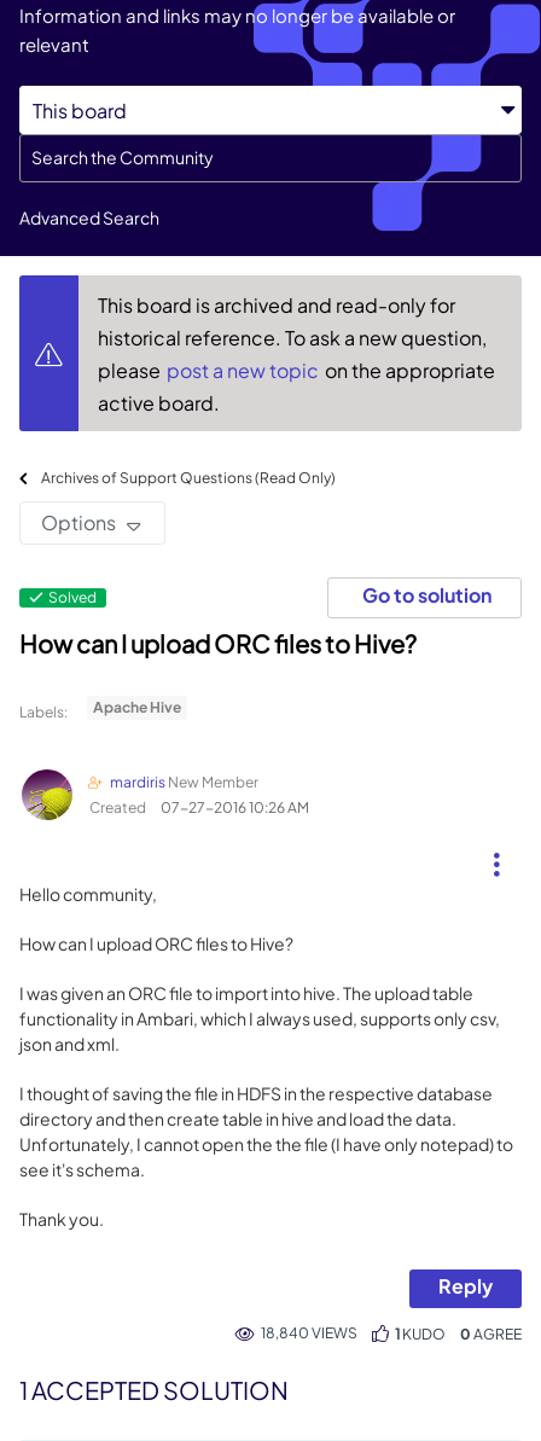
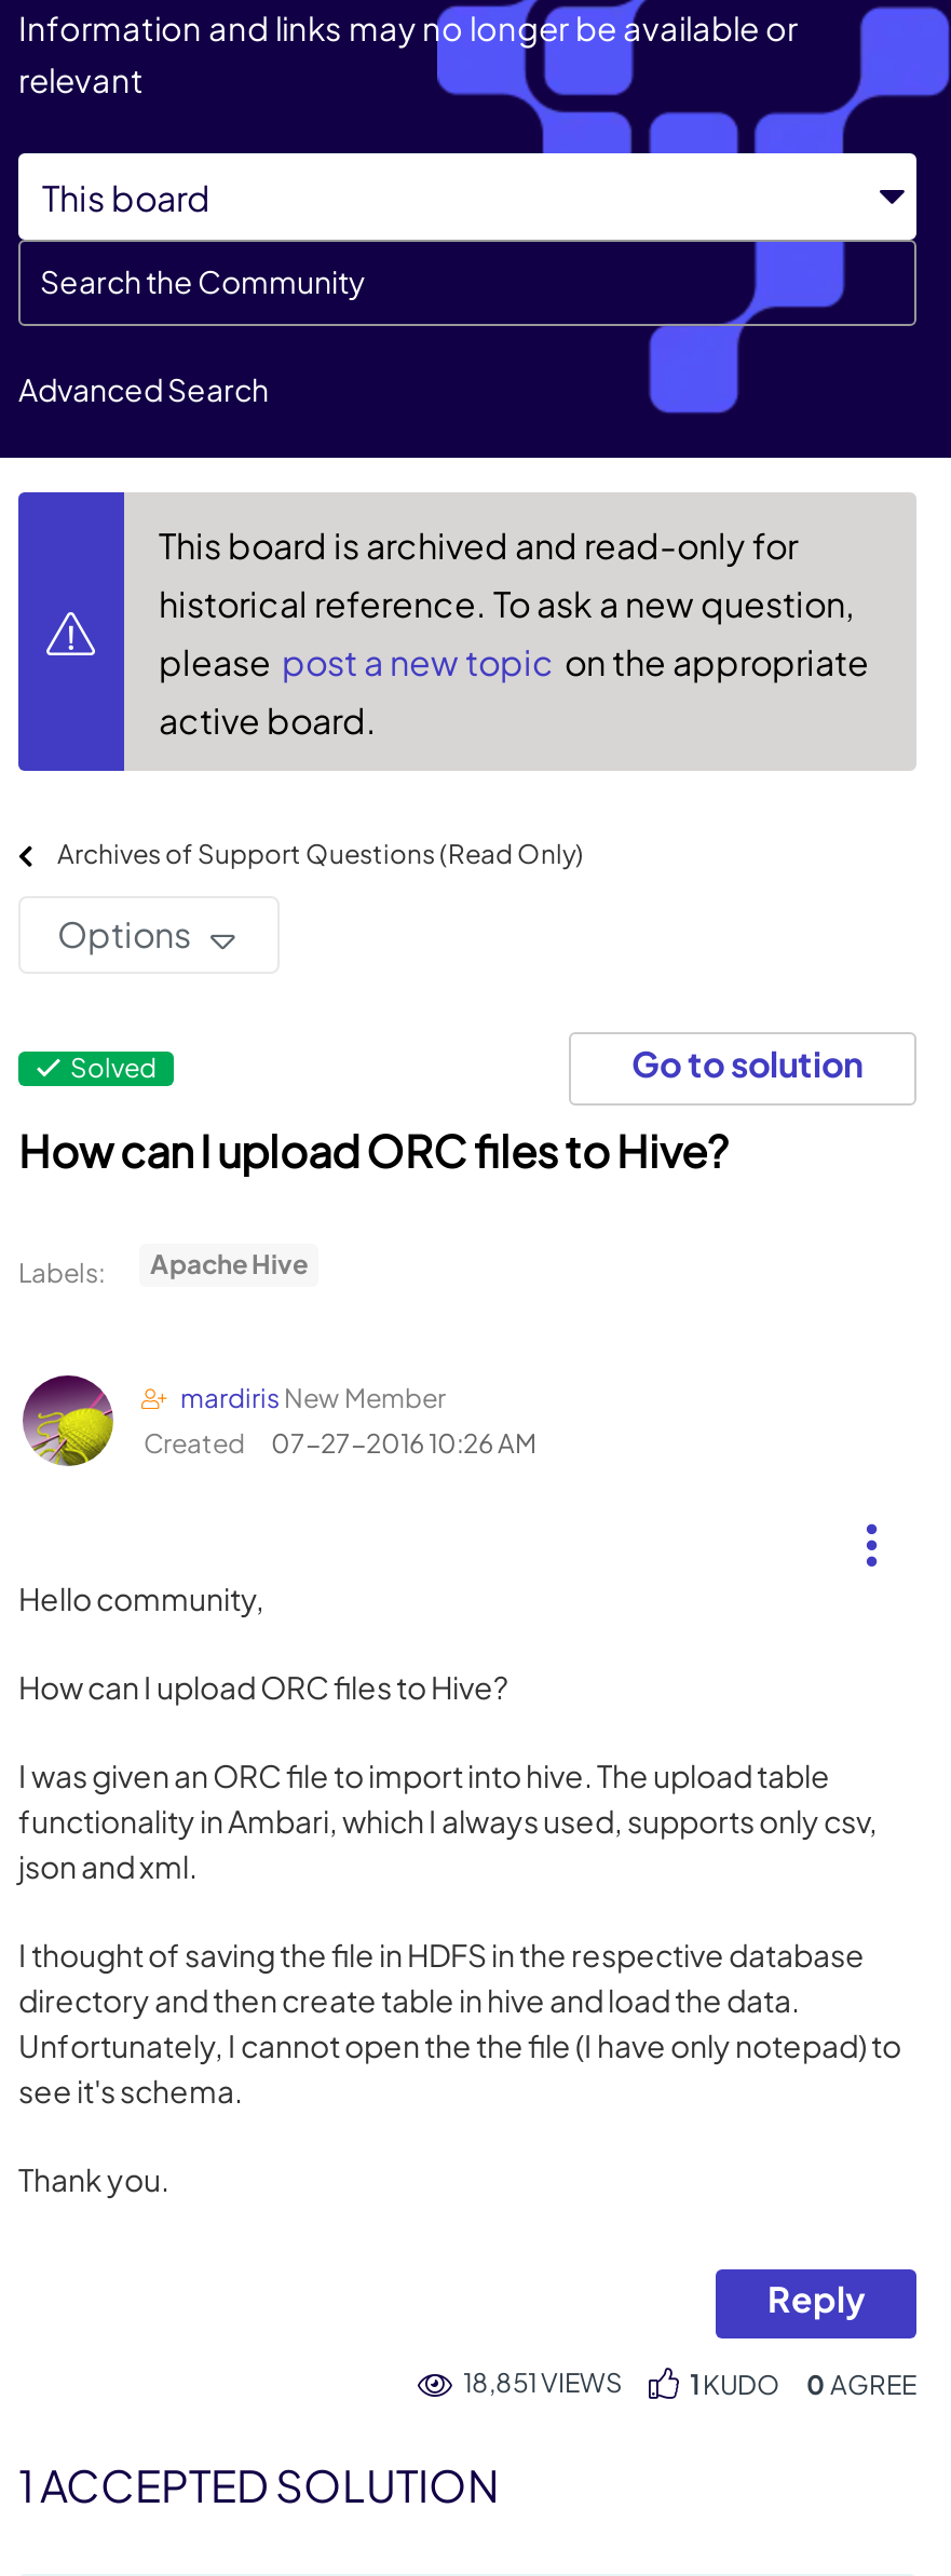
[261,1324,357,1342] 18,840 VIEWS -> [463,2367,623,2399] 18,851 VIEWS

